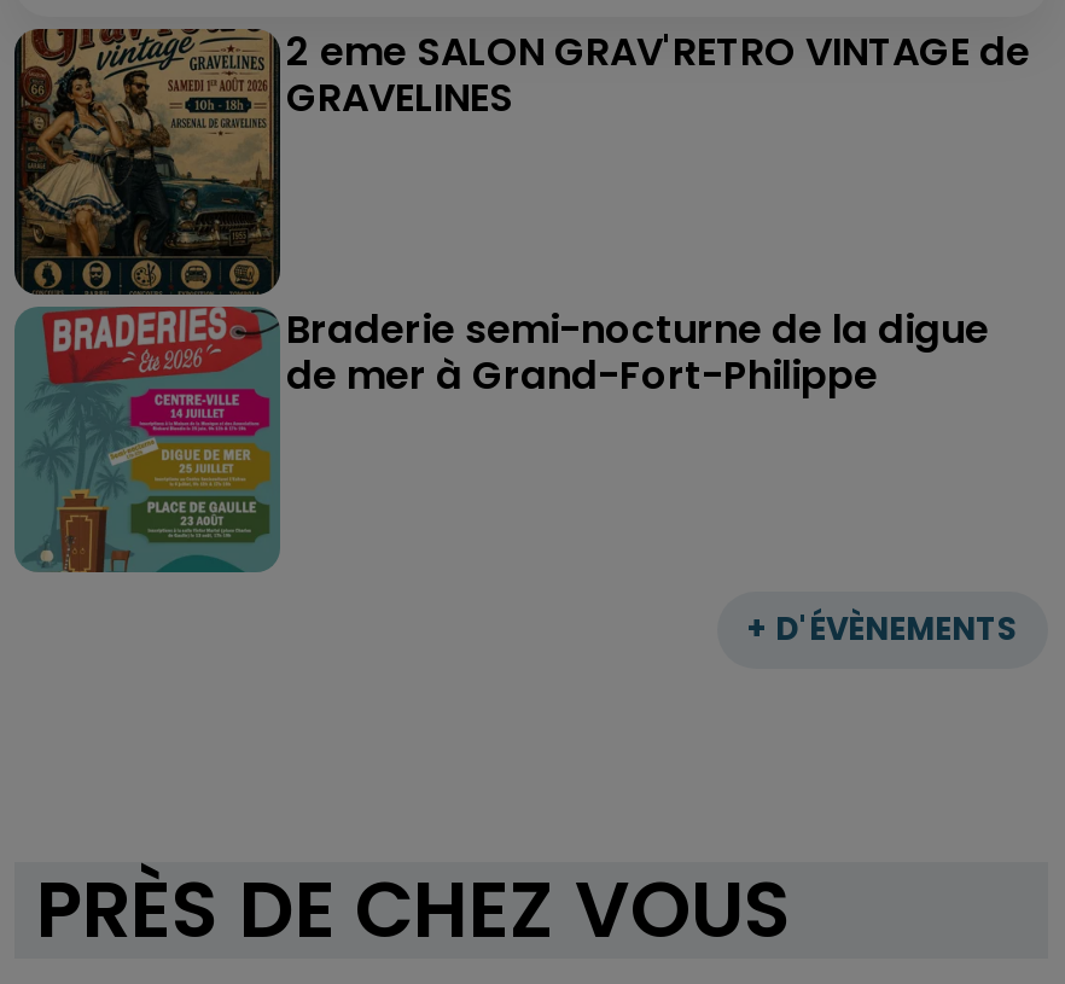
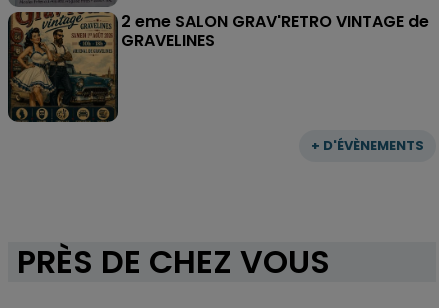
[17,301,989,575] [image] | Braderie semi-nocturne de la digue | de mer à Grand-Fort-Philippe -> none

